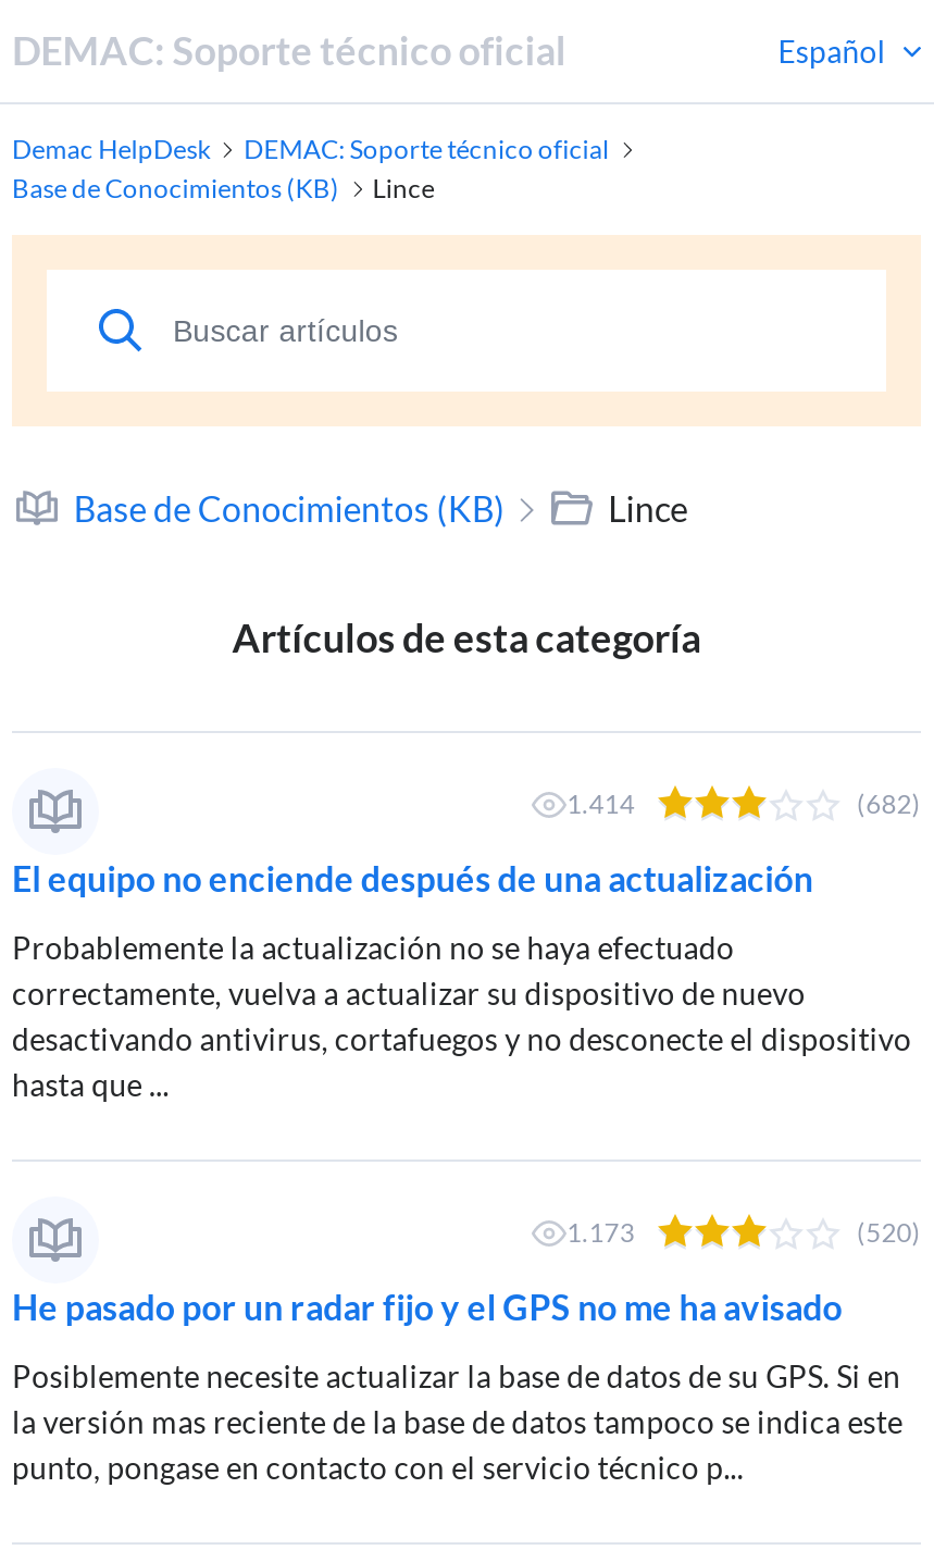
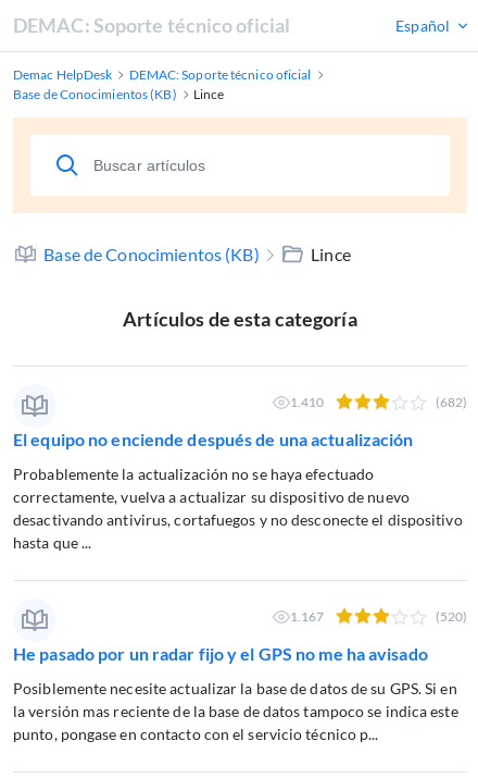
[566,788,635,821] 1.414 -> [290,394,324,410] 1.410
[566,1217,635,1249] 1.173 -> [290,608,324,625] 1.167

